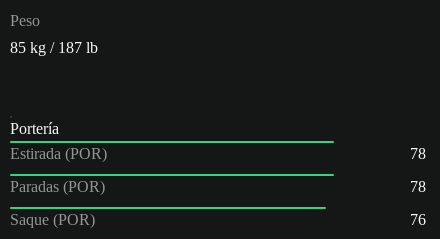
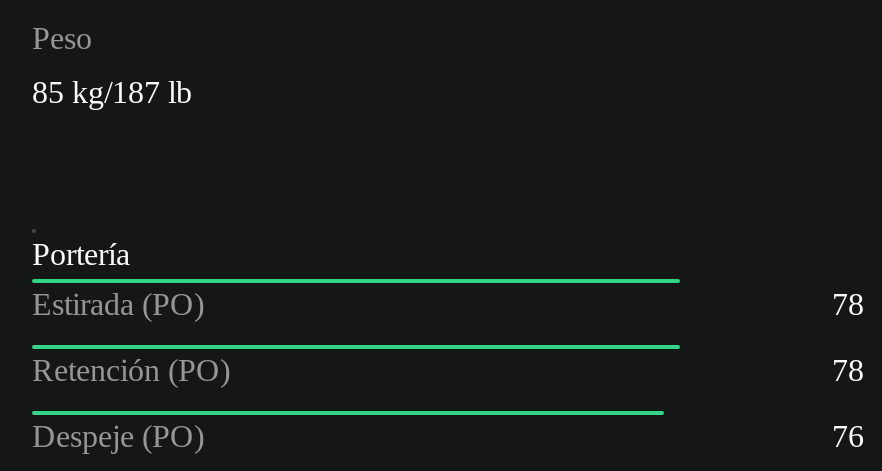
[10,39,98,56] 85 kg / 187 lb -> [32,75,192,109] 85 kg/187 lb
[10,145,107,162] Estirada (POR) -> [32,287,204,321] Estirada (PO)
[10,178,105,195] Paradas (POR) -> [32,353,230,387] Retención (PO)
[10,211,95,228] Saque (POR) -> [32,419,204,453] Despeje (PO)

